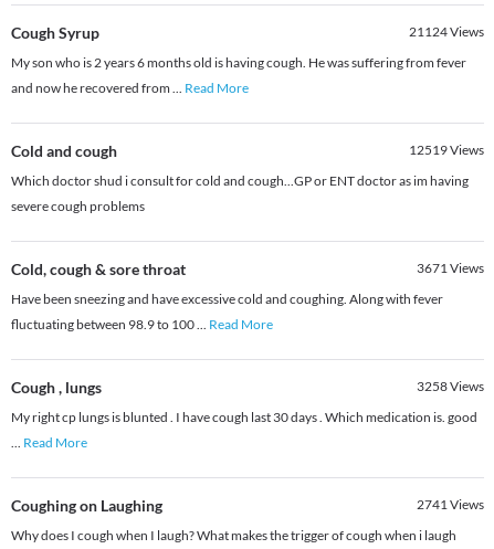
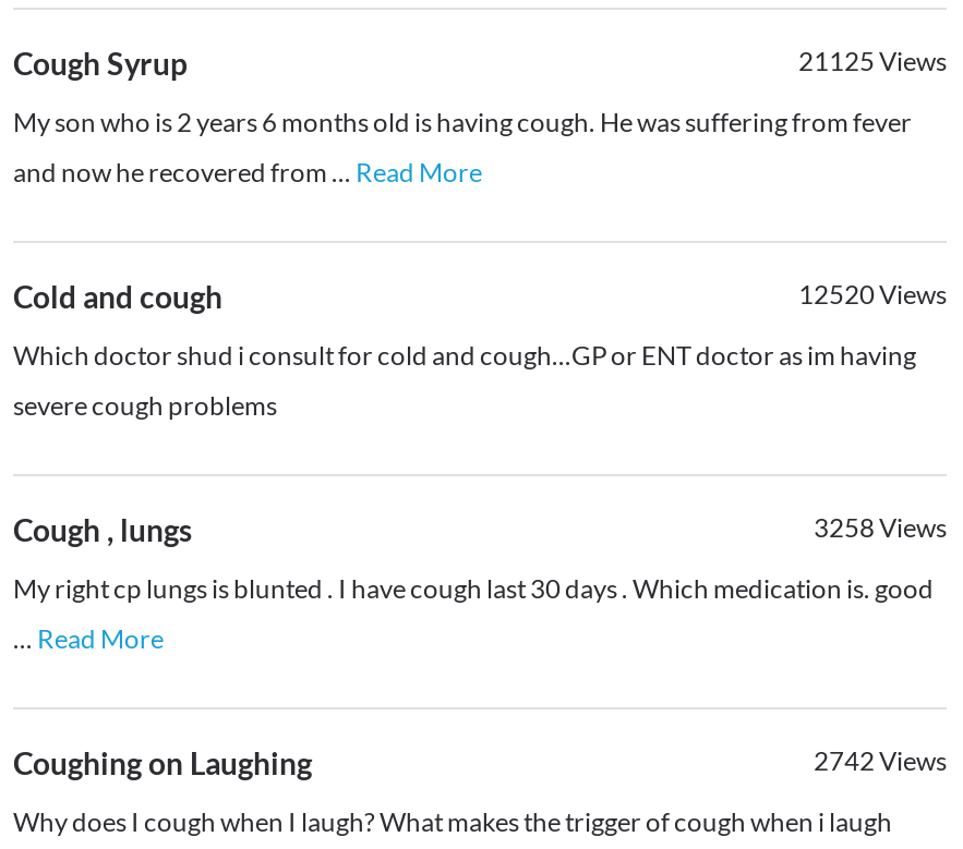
[409,24,484,40] 21124 Views -> [798,45,947,78] 21125 Views
[409,142,484,158] 12519Views -> [798,279,947,311] 12520Views
[11,260,484,333] Cold, cough & sore throat | 3671 Views | Have been sneezing and have excessive cold and coughing. Along with fever | fluctuating between 98.9 to 100... Read More -> none
[417,496,484,513] 2741Views -> [814,745,947,778] 2742Views

